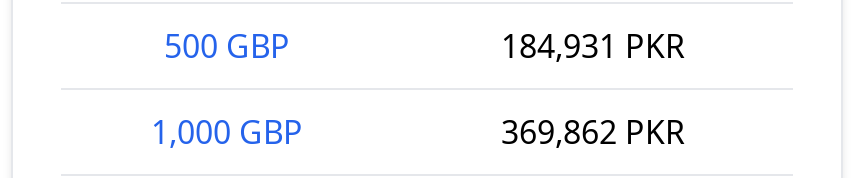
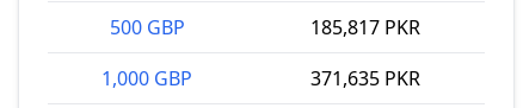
[501,24,685,68] 184,931 PKR -> [310,14,420,40] 185,817 PKR
[501,110,685,154] 369,862 PKR -> [310,65,420,91] 371,635 PKR

